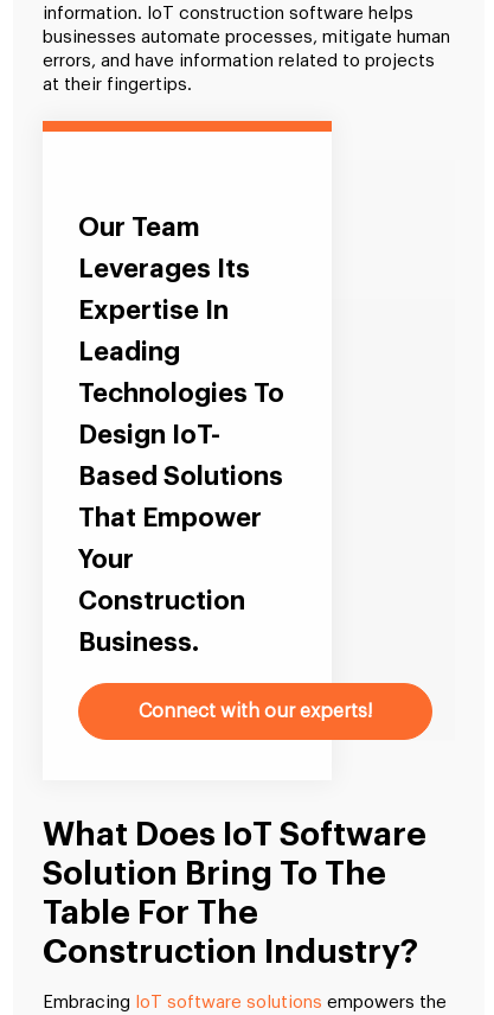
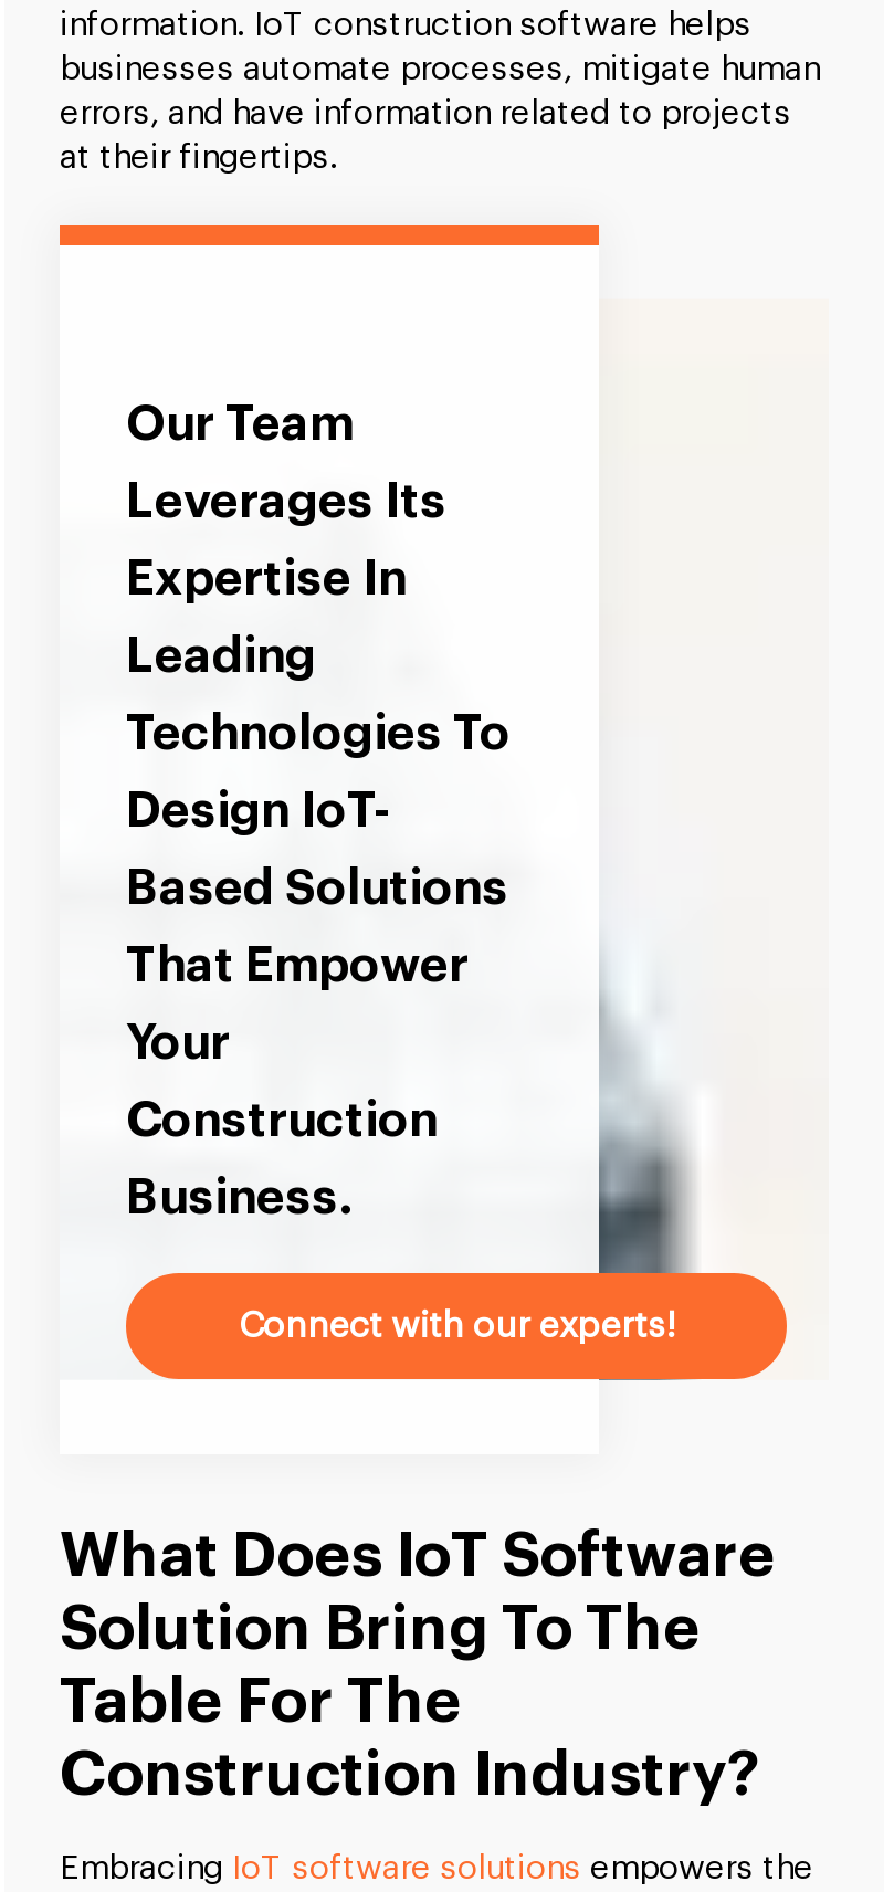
none -> [597,977,692,1275] [image]

